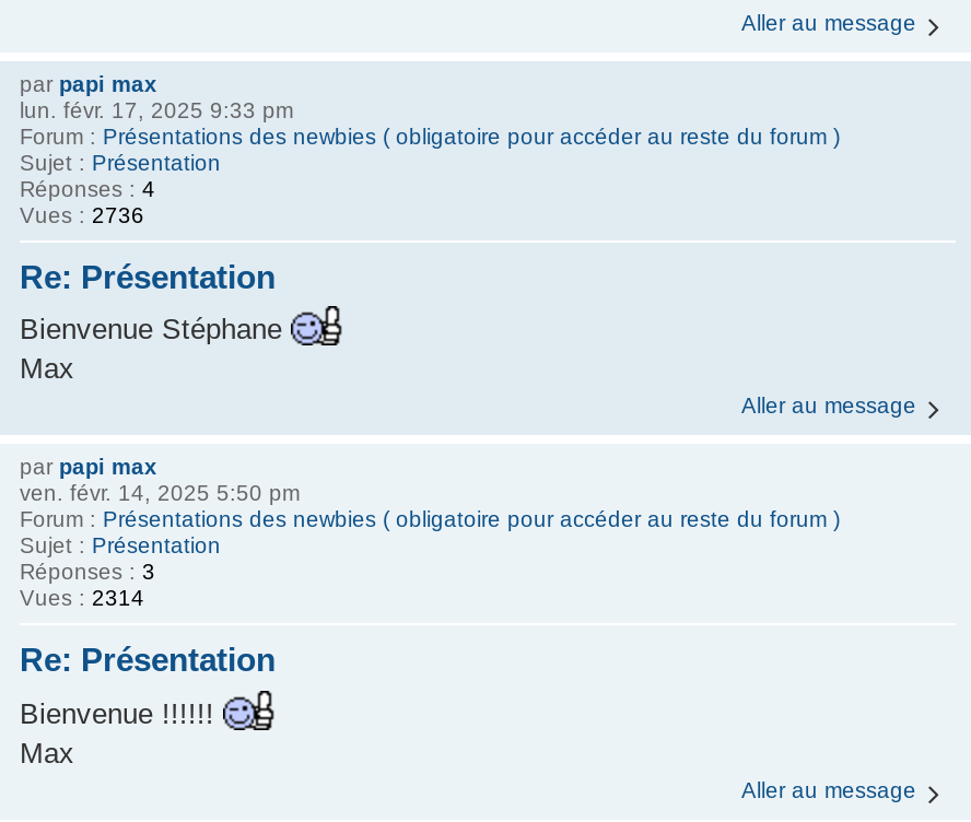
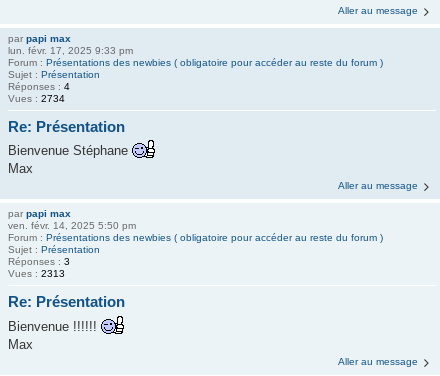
[20,202,144,226] Vues : 2736 -> [8,92,65,103] Vues : 2734
[20,586,144,610] Vues : 2314 -> [8,268,65,279] Vues : 2313

